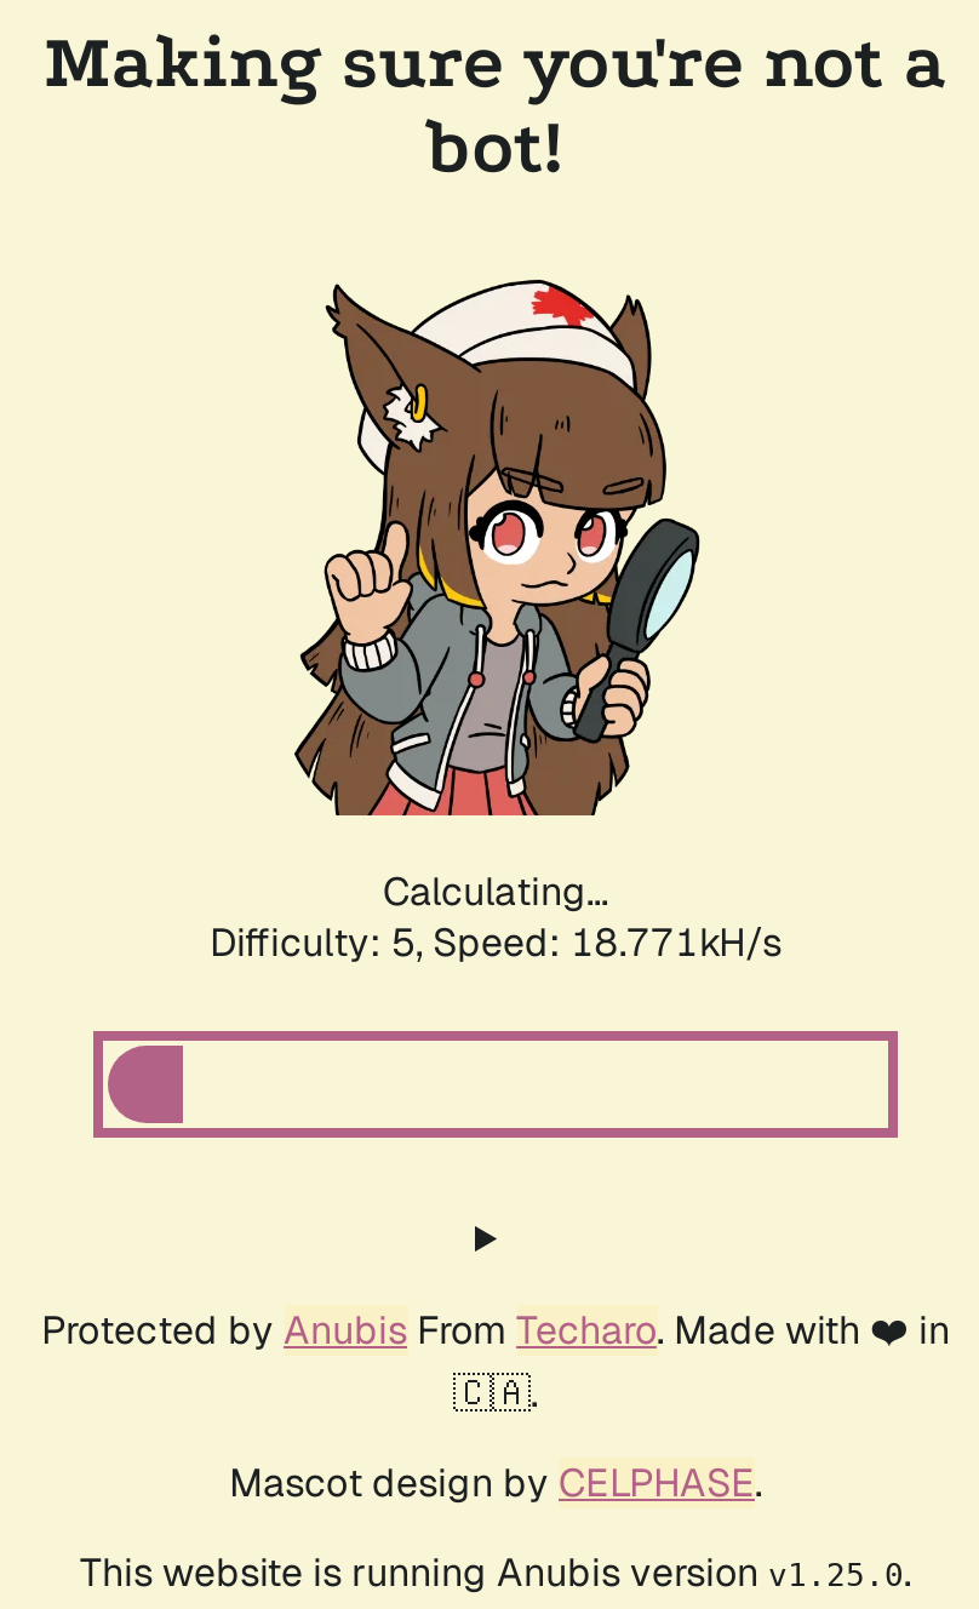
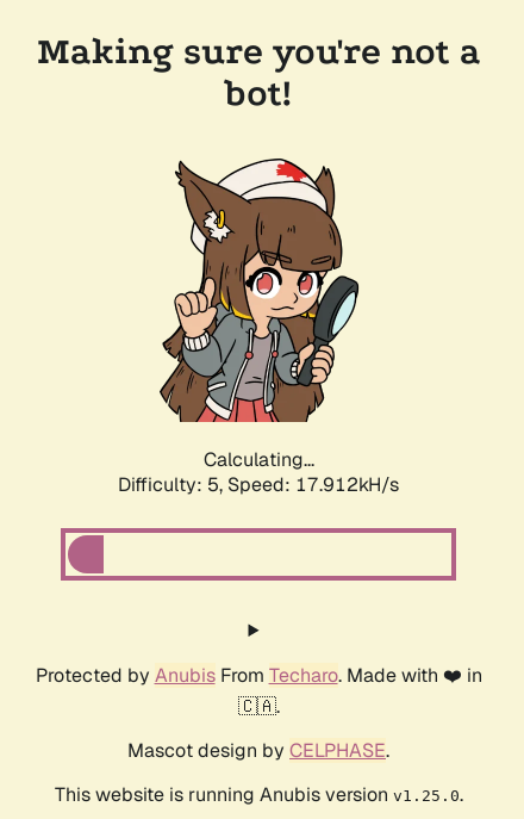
[210,917,782,968] Difficulty: 5, Speed: 18.771kH/s -> [118,472,399,497] Difficulty: 5, Speed: 17.912kH/s

